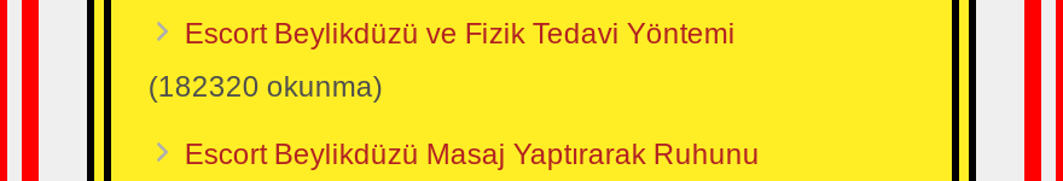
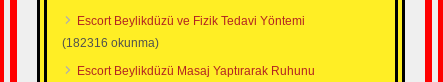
[148,69,383,103] (182320 okunma) -> [62,36,159,50] (182316 okunma)

